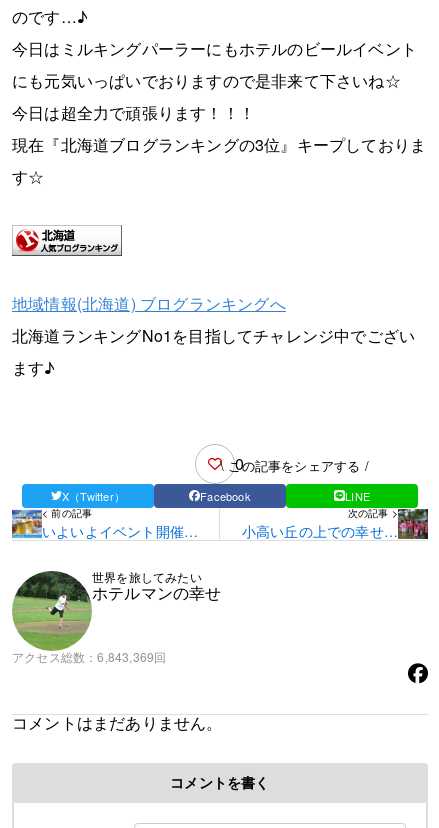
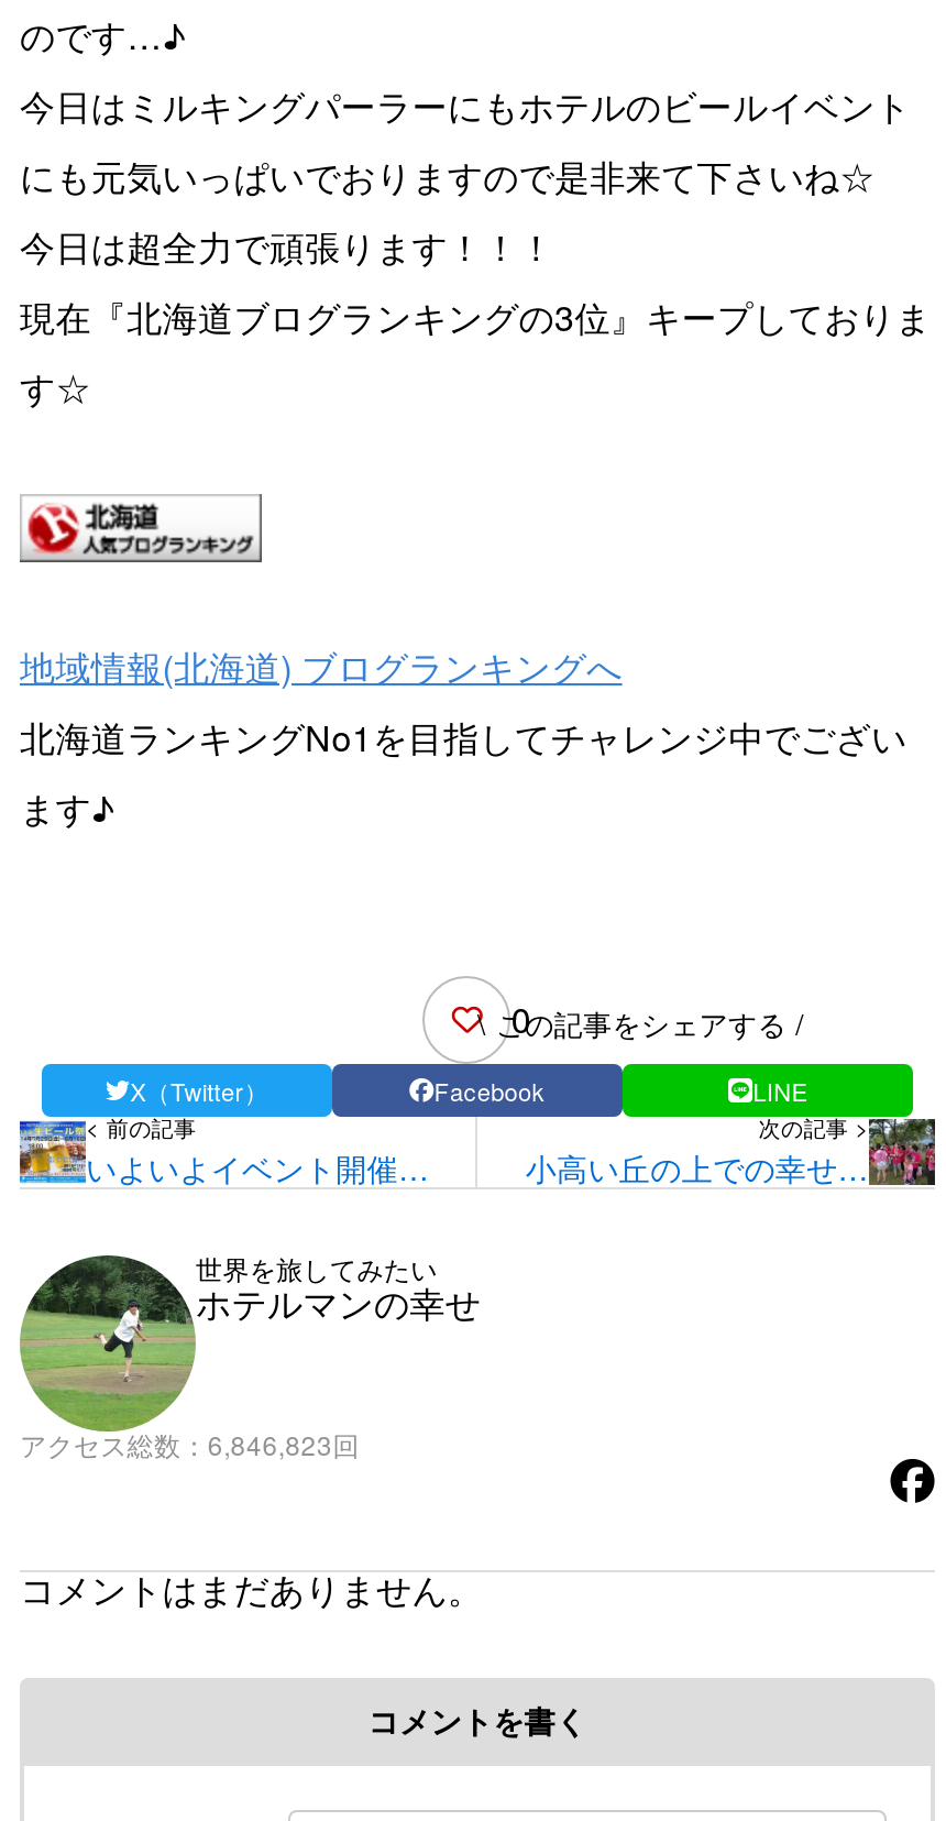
[12,648,166,665] アクセス総数 6,843,369回 -> [20,1425,359,1463] アクセス総数 6,846,823回

